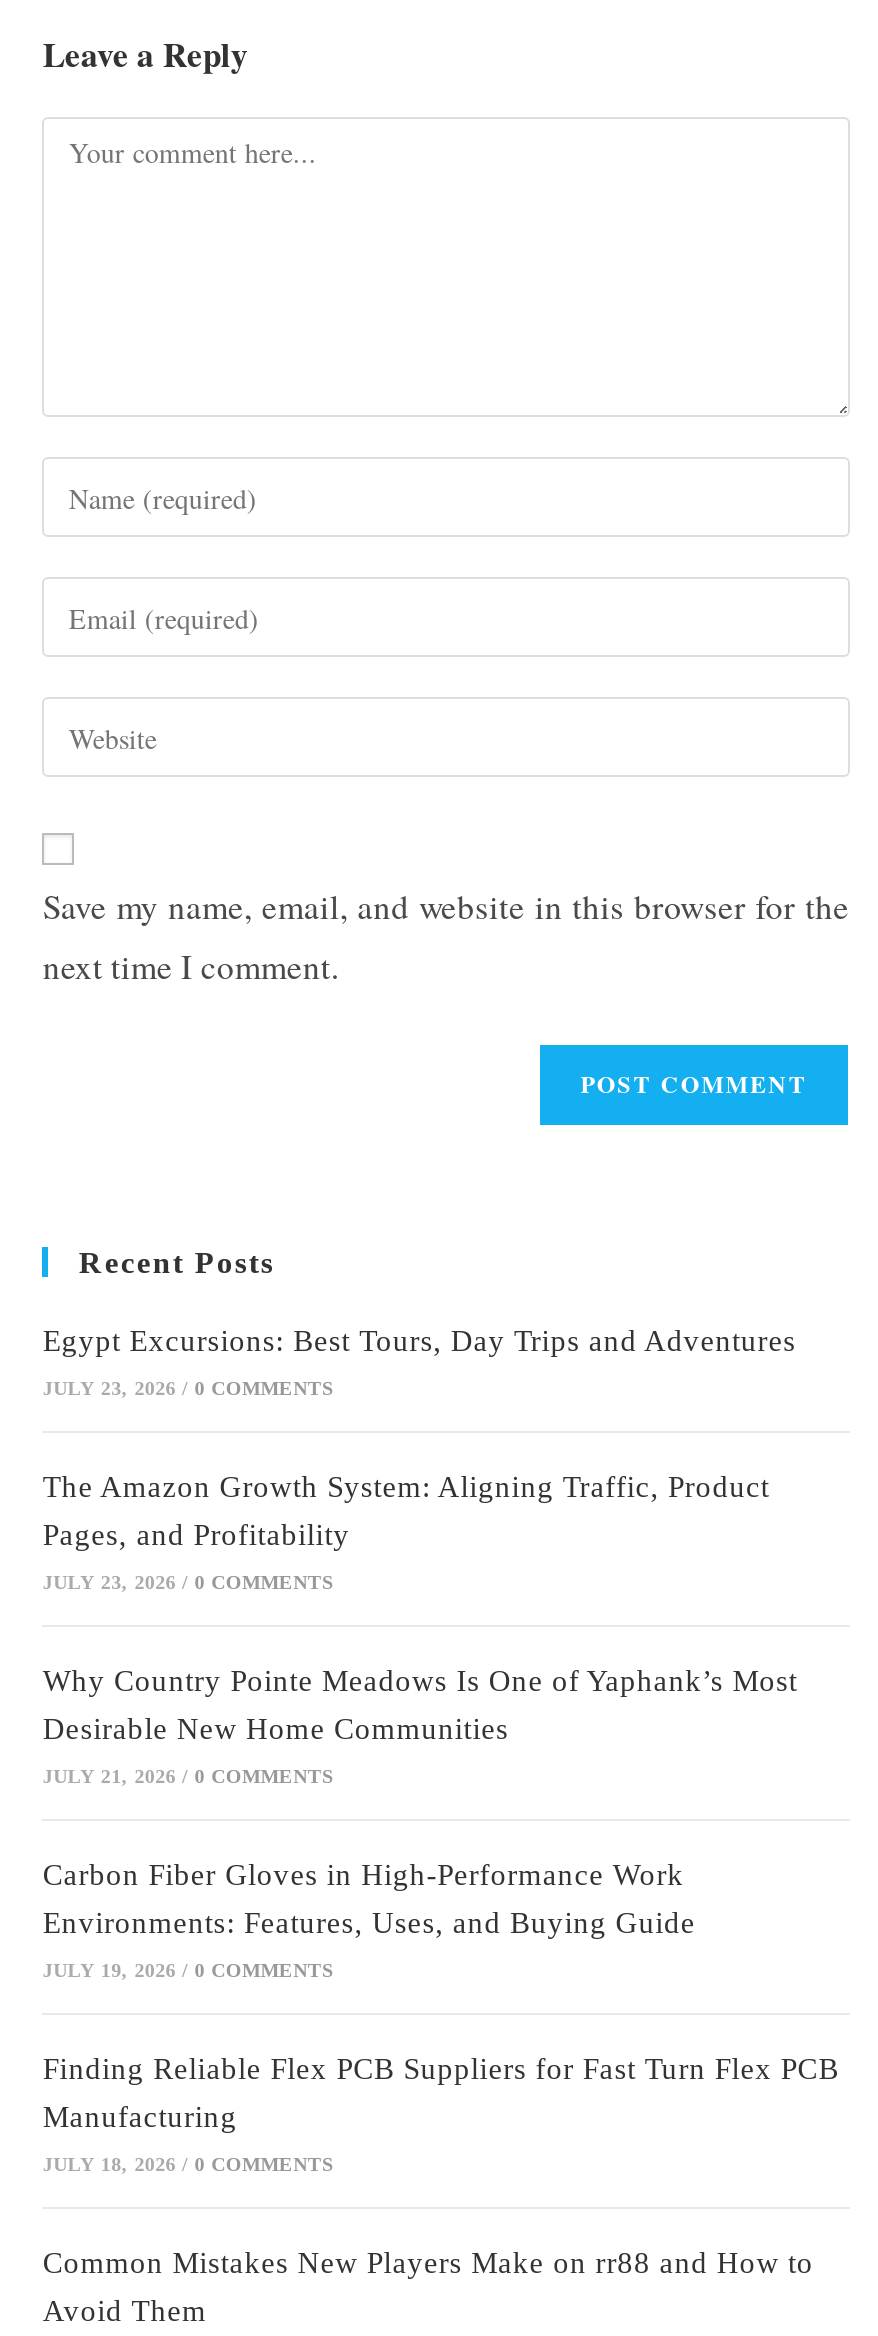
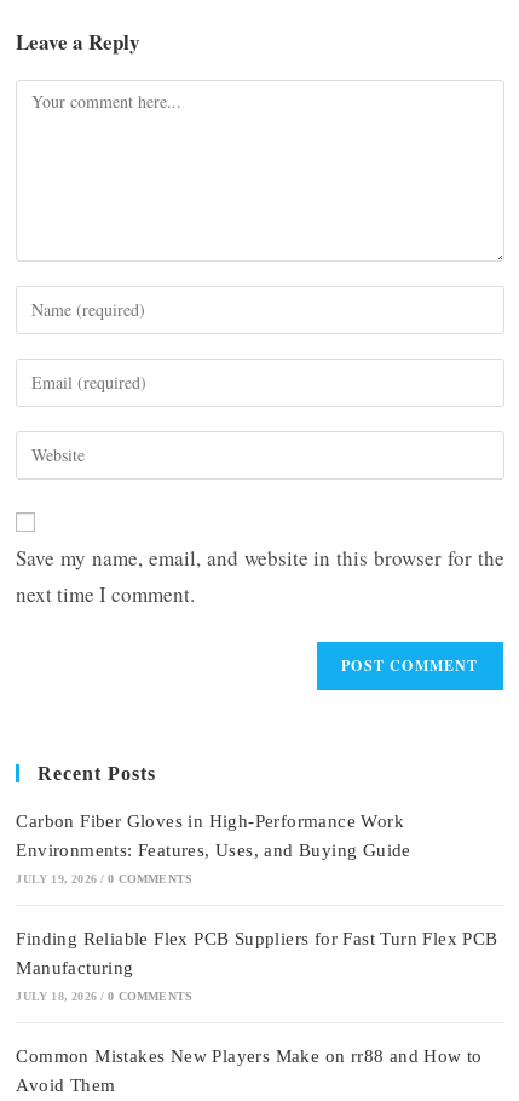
[43,1325,798,1787] Egypt Excursions: Best Tours, Day Trips and Adventures | JULY 23, 2026 / 0 COMMENTS | The Amazon Growth System: Aligning Traffic, Product | Pages, and Profitability | JULY 23, 2026 / 0 COMMENTS | Why Country Pointe Meadows Is One of Yaphank’s Most | Desirable New Home Communities | JULY 21, 2026 / 0 COMMENTS -> none

